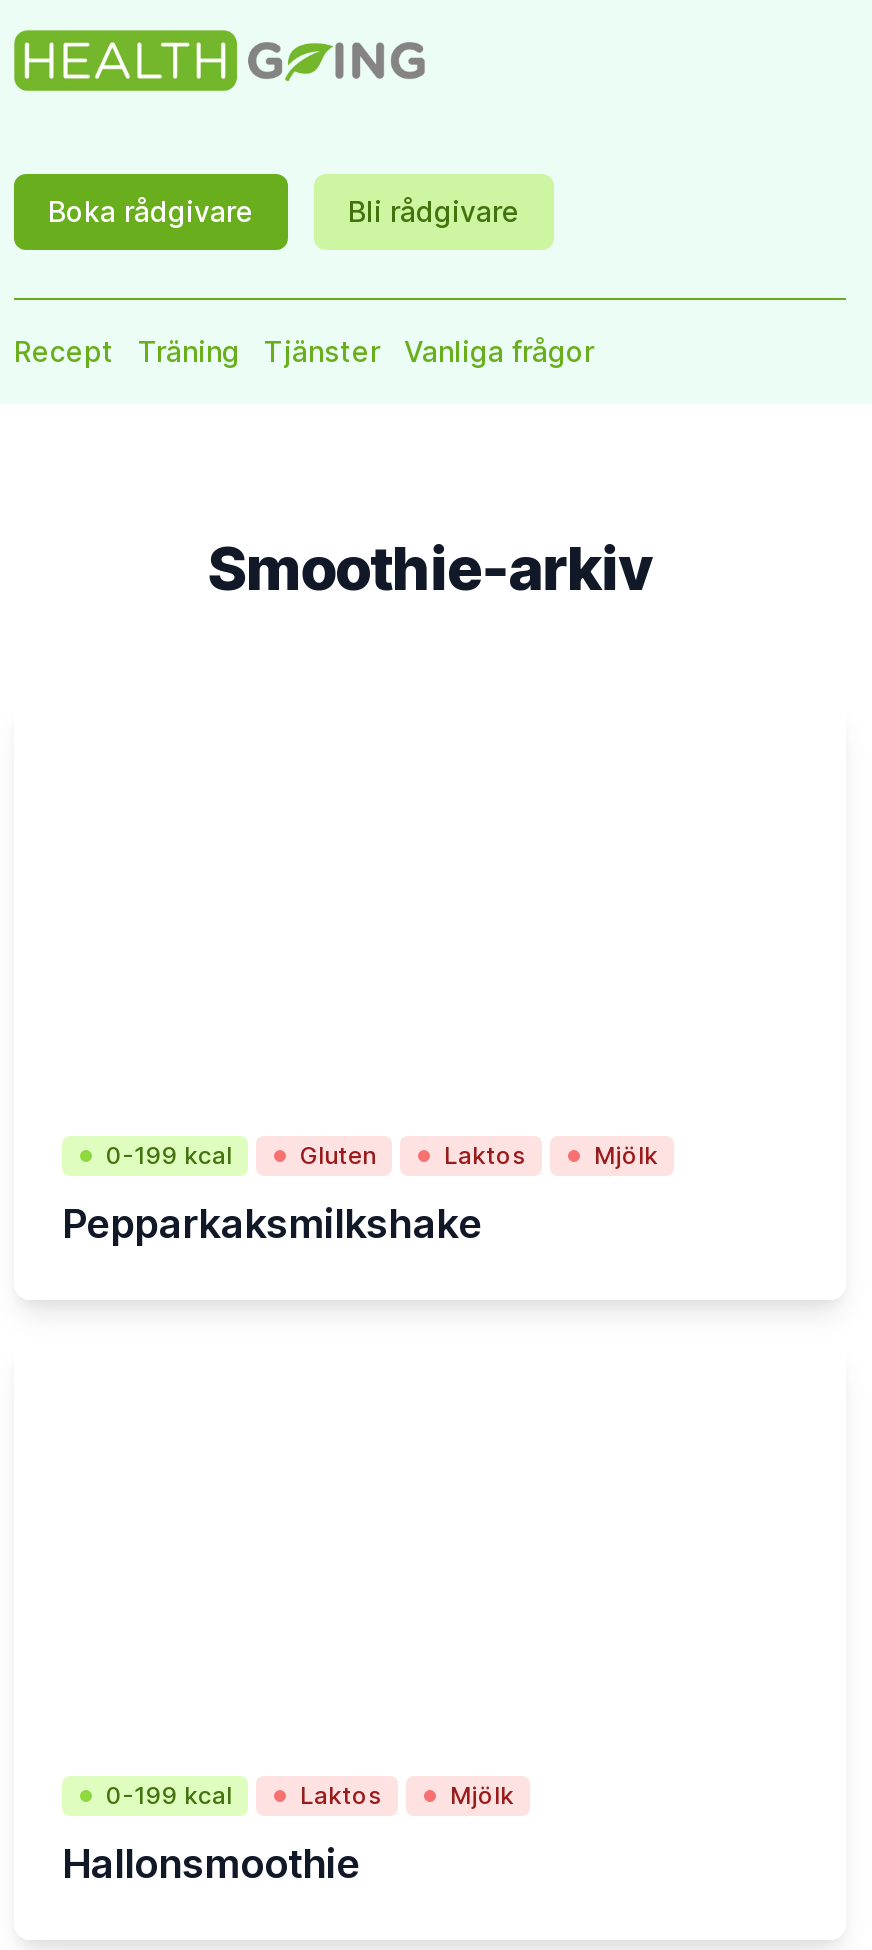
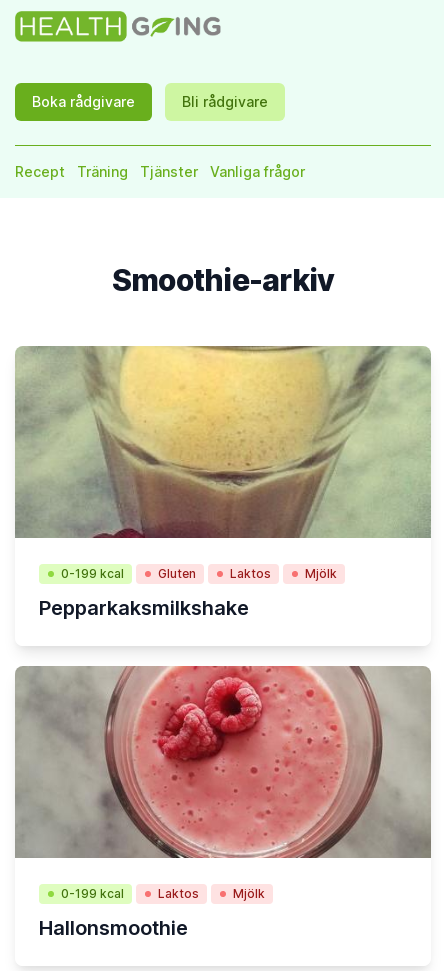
none -> [14,345,432,539] [image]
none -> [14,665,432,859] [image]

